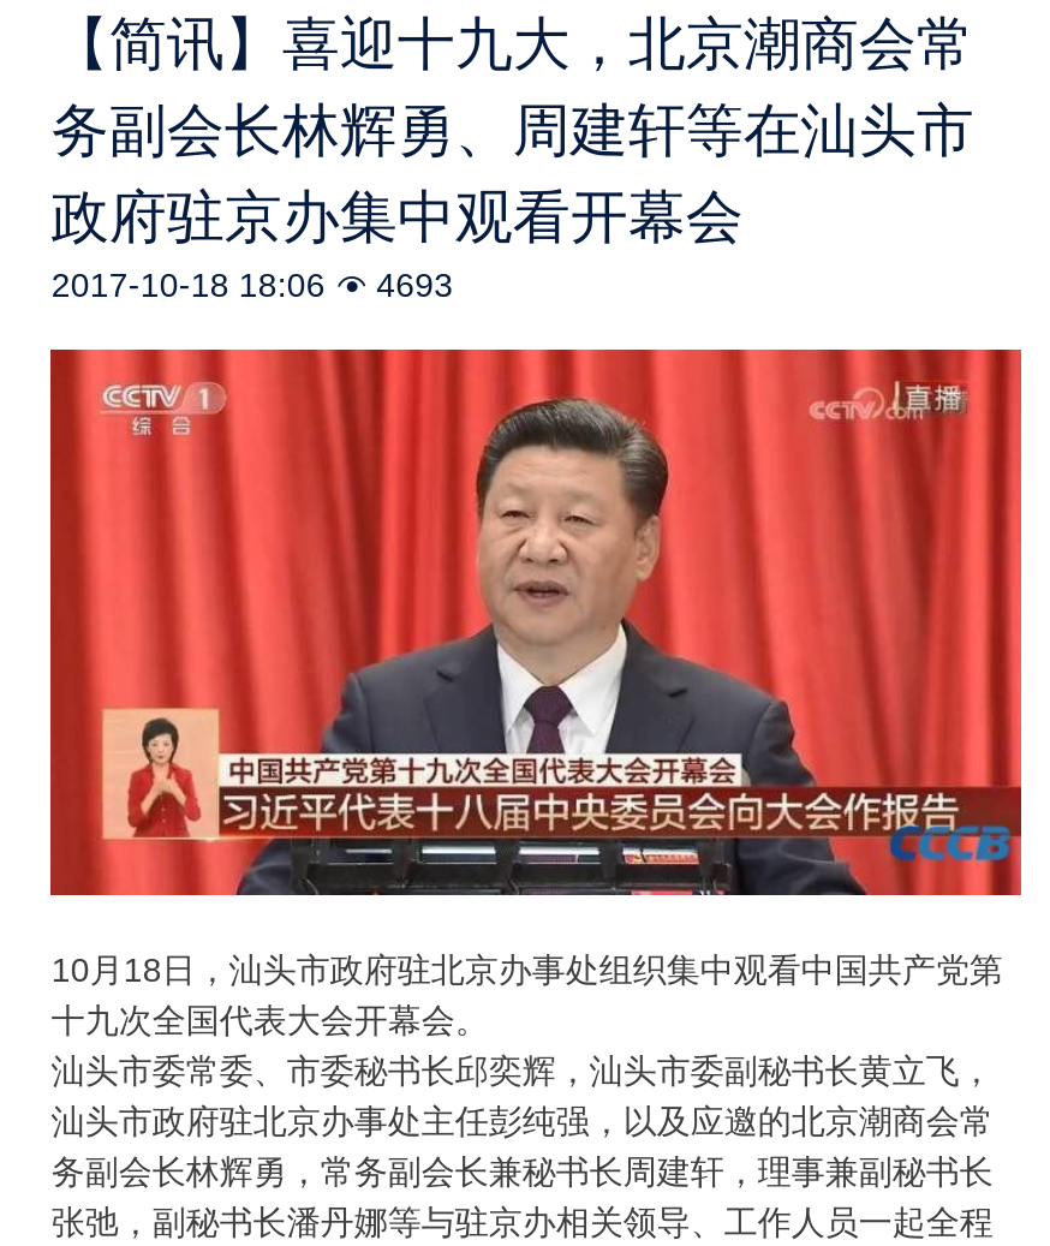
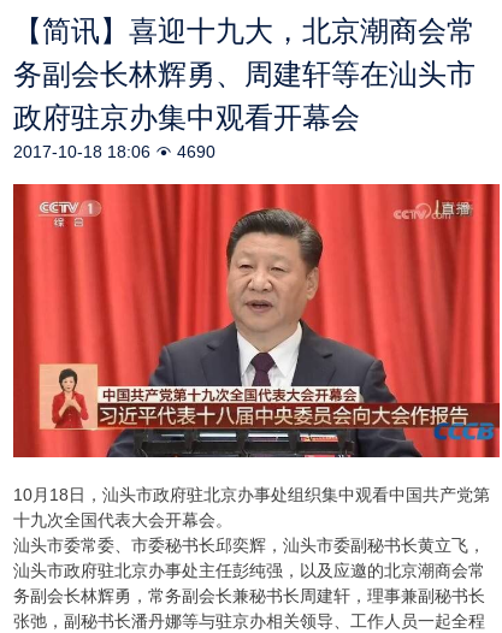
[51,266,453,304] 2017-10-18 18:06 4693 -> [14,142,215,161] 2017-10-18 18:06 4690

